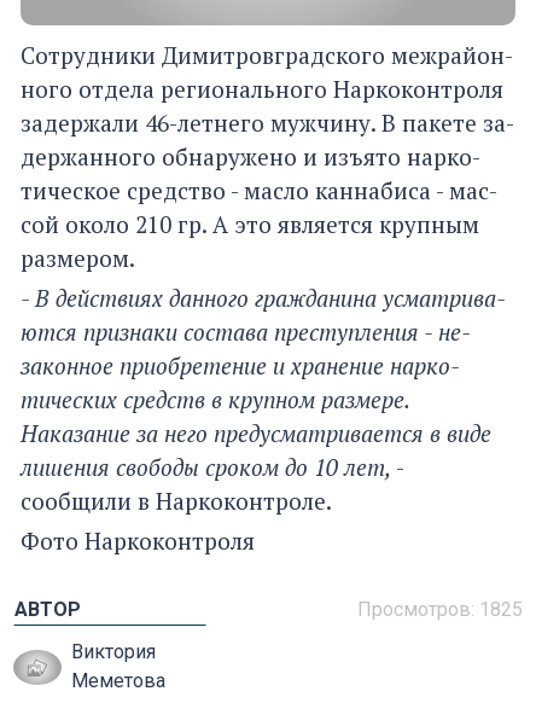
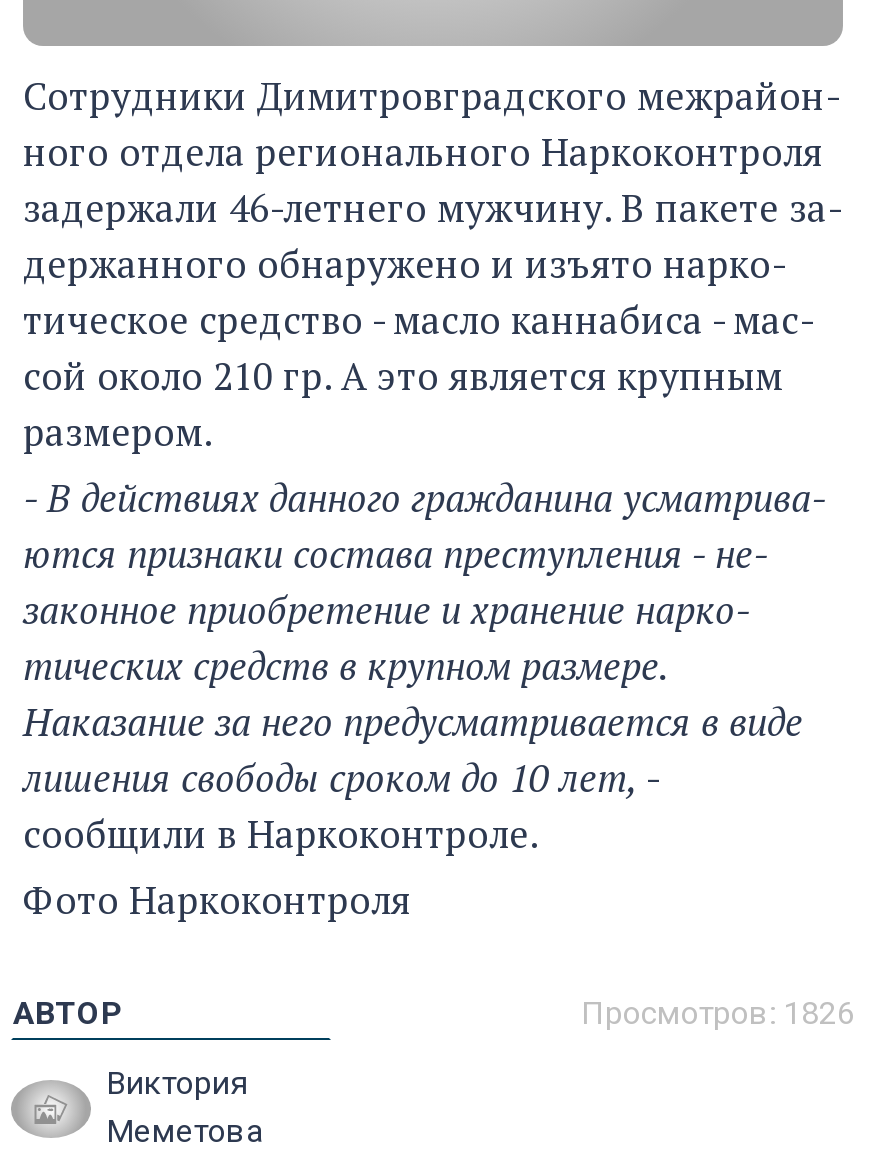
[357,598,523,621] Просмотров: 1825 -> [581,995,855,1033] Просмотров: 1826

